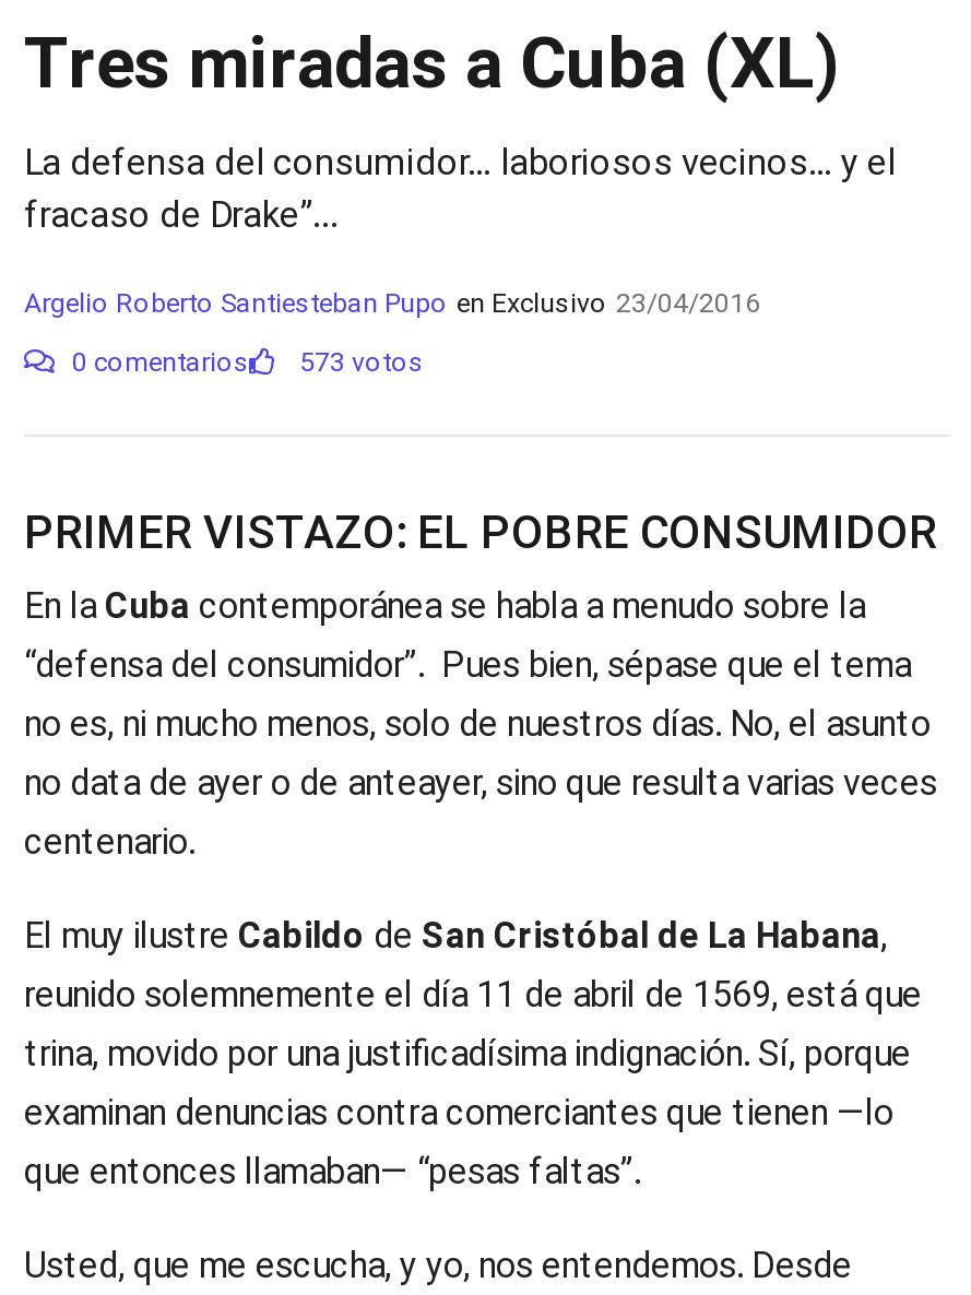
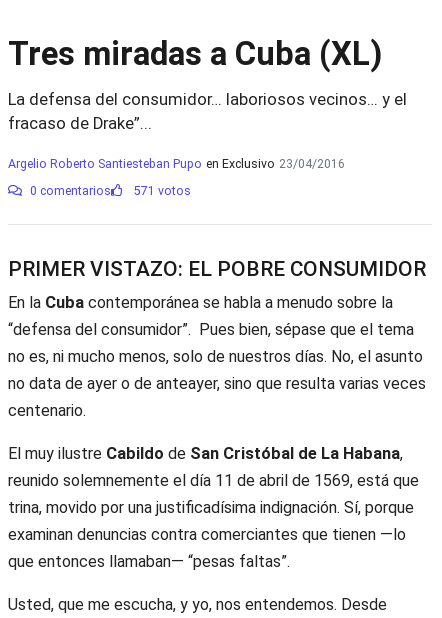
[72,347,424,378] 0 comentarios 573 votos -> [30,184,191,198] 0 comentarios 571 votos

